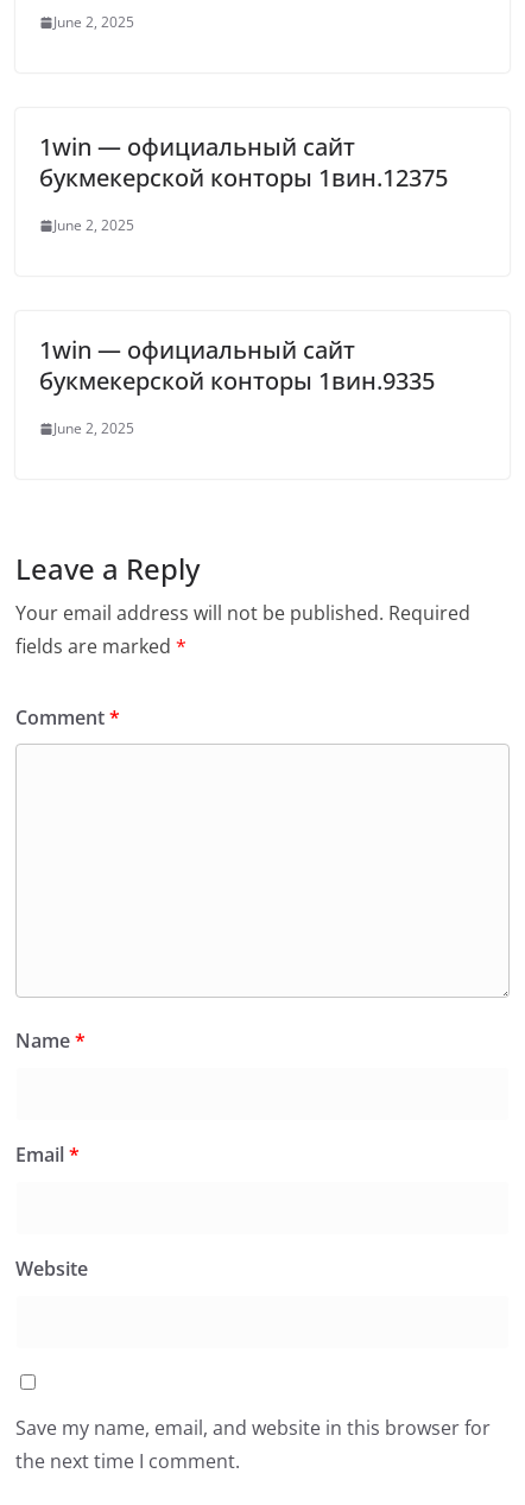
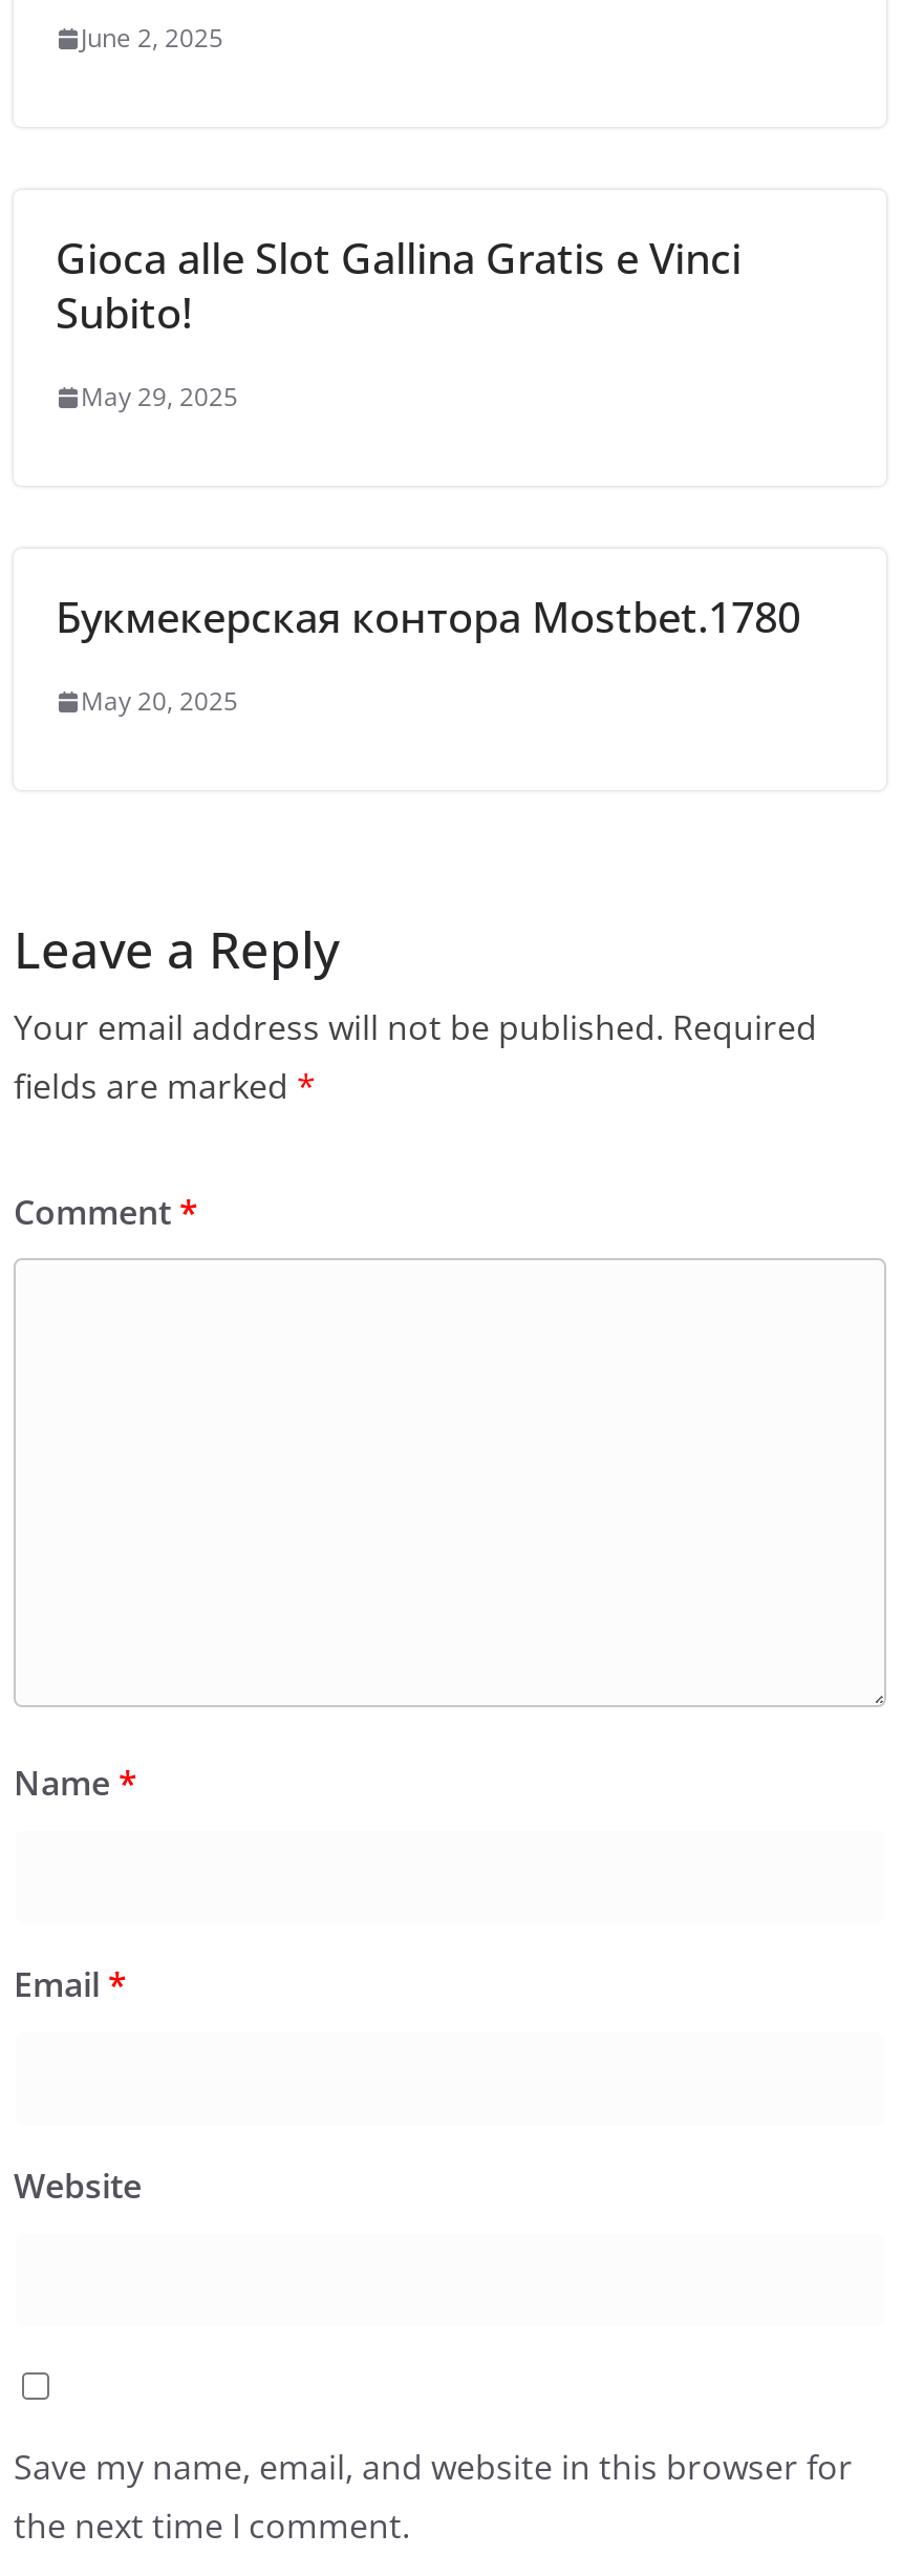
[39,131,448,194] 1win — официальный сайт | букмекерской конторы 1вин.12375 -> [56,230,742,341] Gioca alle Slot Gallina Gratis e Vinci | Subito!
[53,215,134,235] June 2, 2025 -> [81,379,238,414] May 29, 2025
[39,334,435,397] 1win — официальный сайт | букмекерской конторы 1вин.9335 -> [56,589,800,645] Букмекерская контора Mostbet.1780
[53,418,134,438] June 2, 2025 -> [81,683,238,719] May 20, 2025

